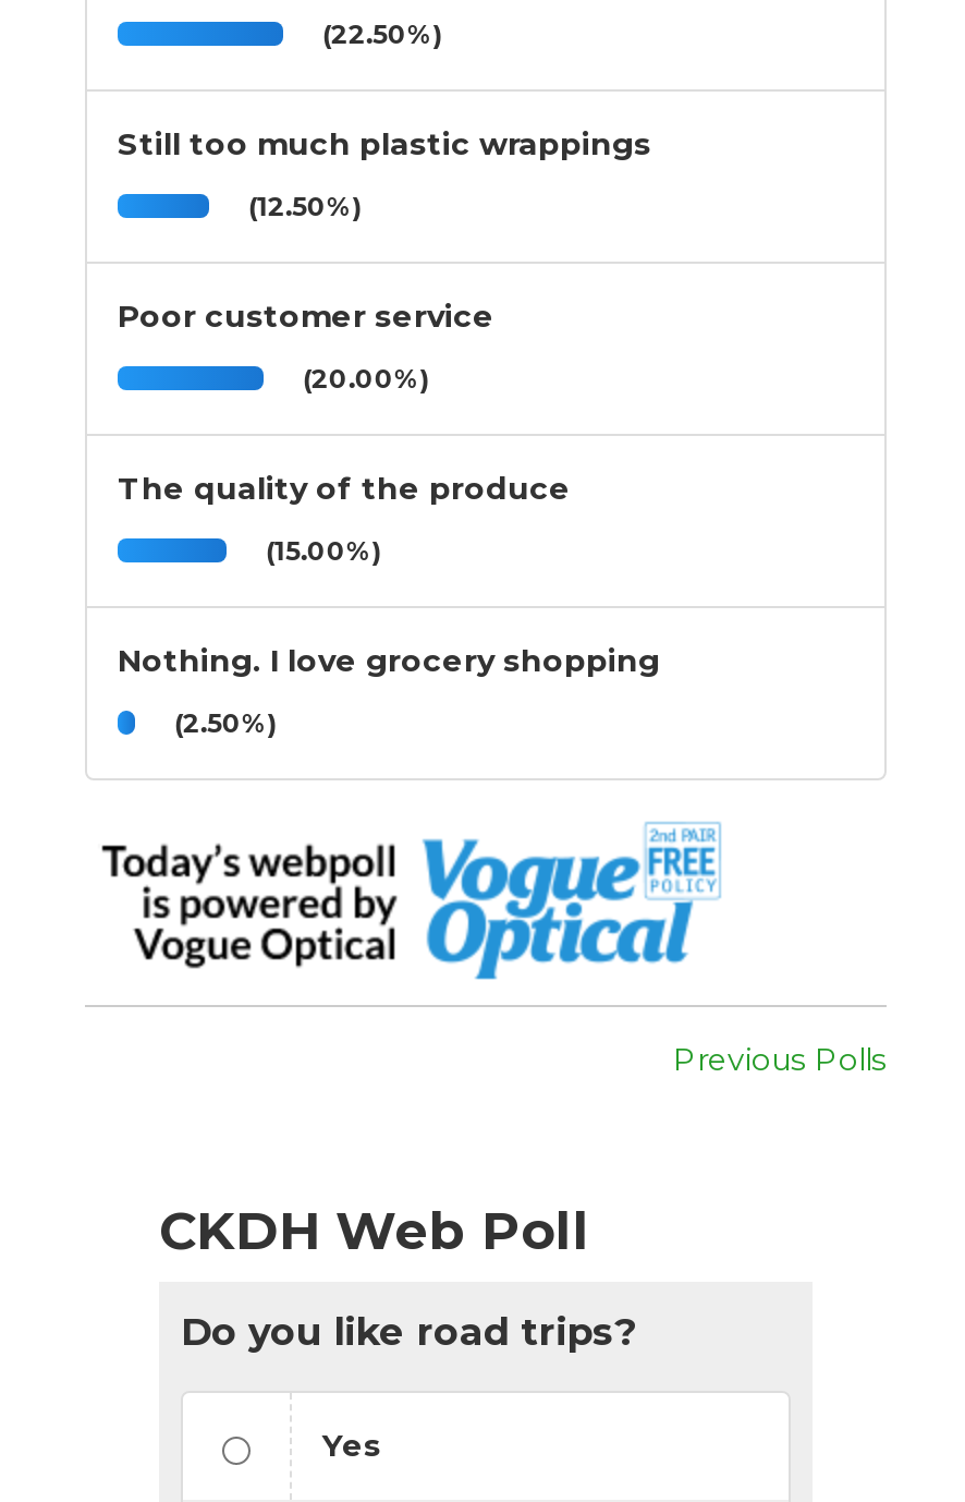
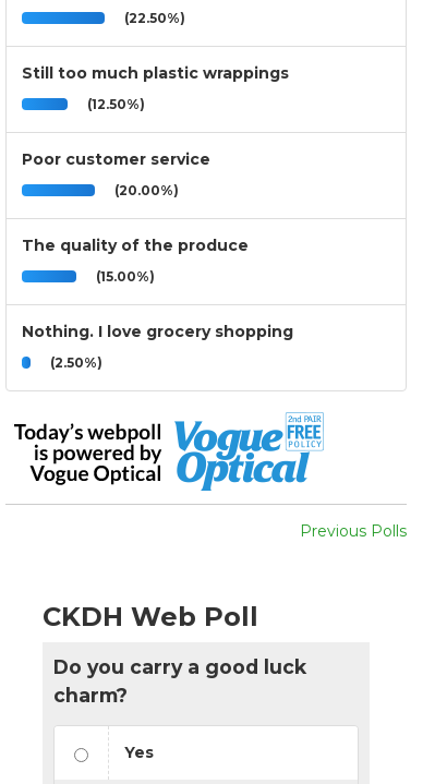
[181,1308,636,1354] Do you like road trips? -> [53,655,306,707] Do you carry a good luck | charm?

